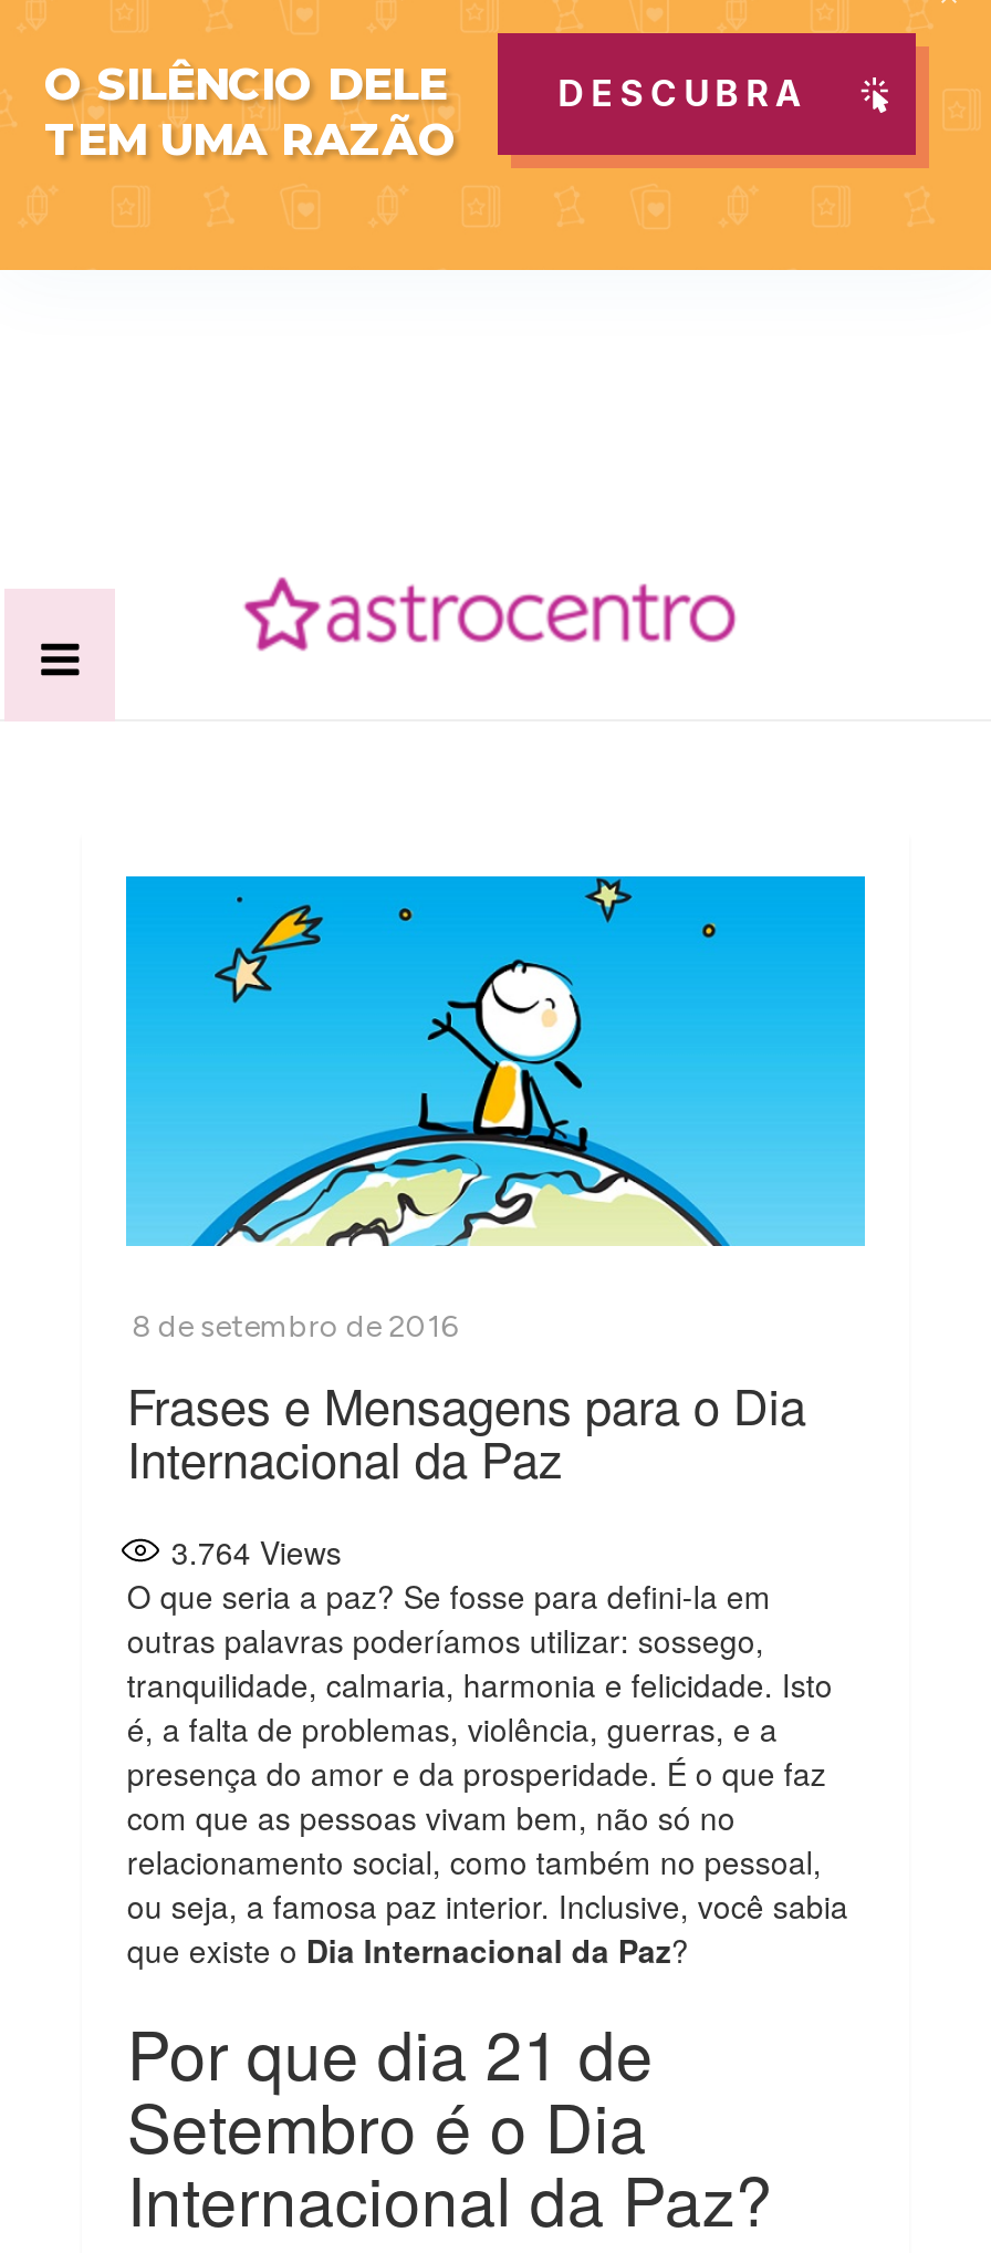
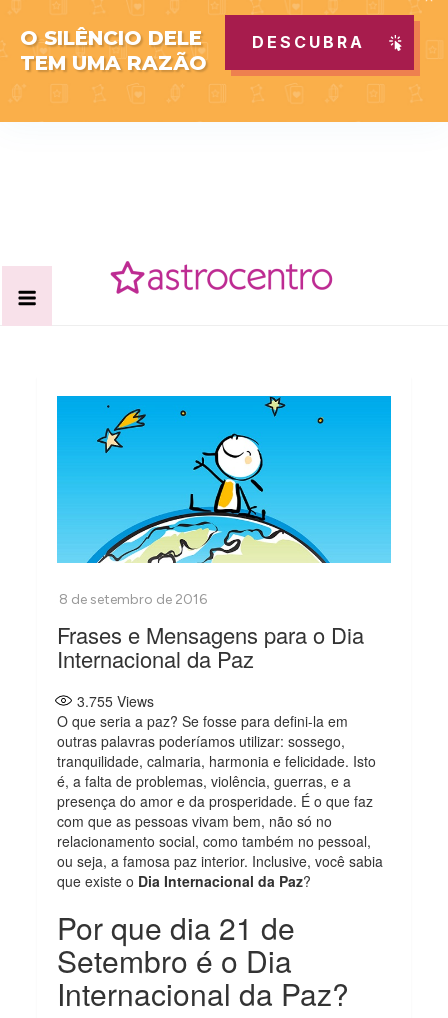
[171,1529,342,1573] 3.764 Views -> [77,691,154,711] 3.755 Views

